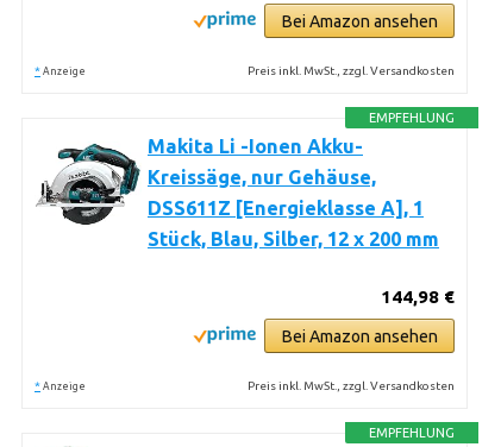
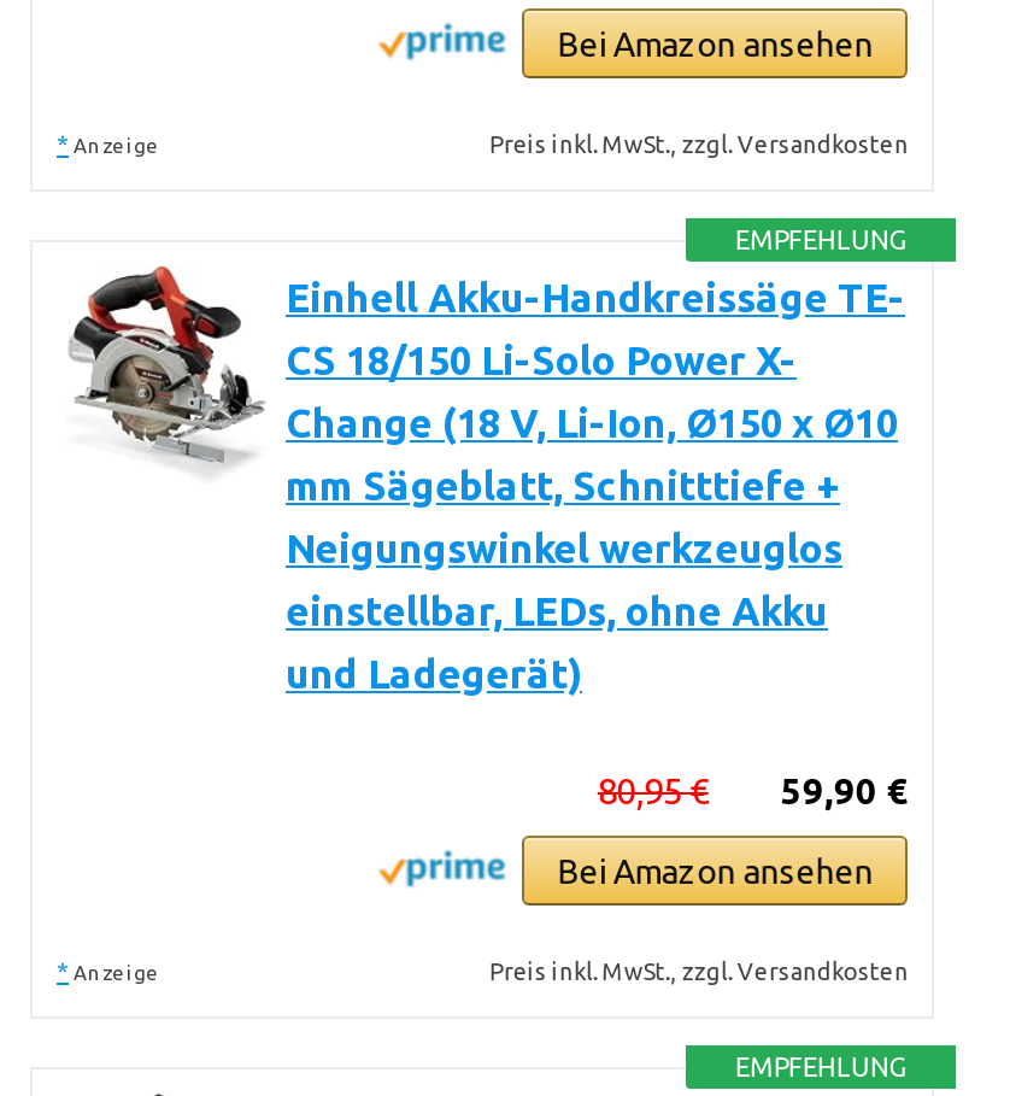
[36,136,439,250] [image] | Makita Li -Ionen Akku- | Kreissäge, nur Gehäuse, | DSS611Z [Energieklasse A], 1 | Stück, Blau, Silber, 12 x 200 mm -> [69,264,905,696] [image] | Einhell Akku-Handkreissäge TE- | CS 18/150 Li-Solo Power X- | Change (18 V, Li-Ion, Ø150 x Ø10 | mm Sägeblatt, Schnitttiefe + | Neigungswinkel werkzeuglos | einstellbar, LEDs, ohne Akku | und Ladegerät)
[381,287,455,307] 144,98 € -> [598,770,909,811] 59,90 € | 80,95 €

